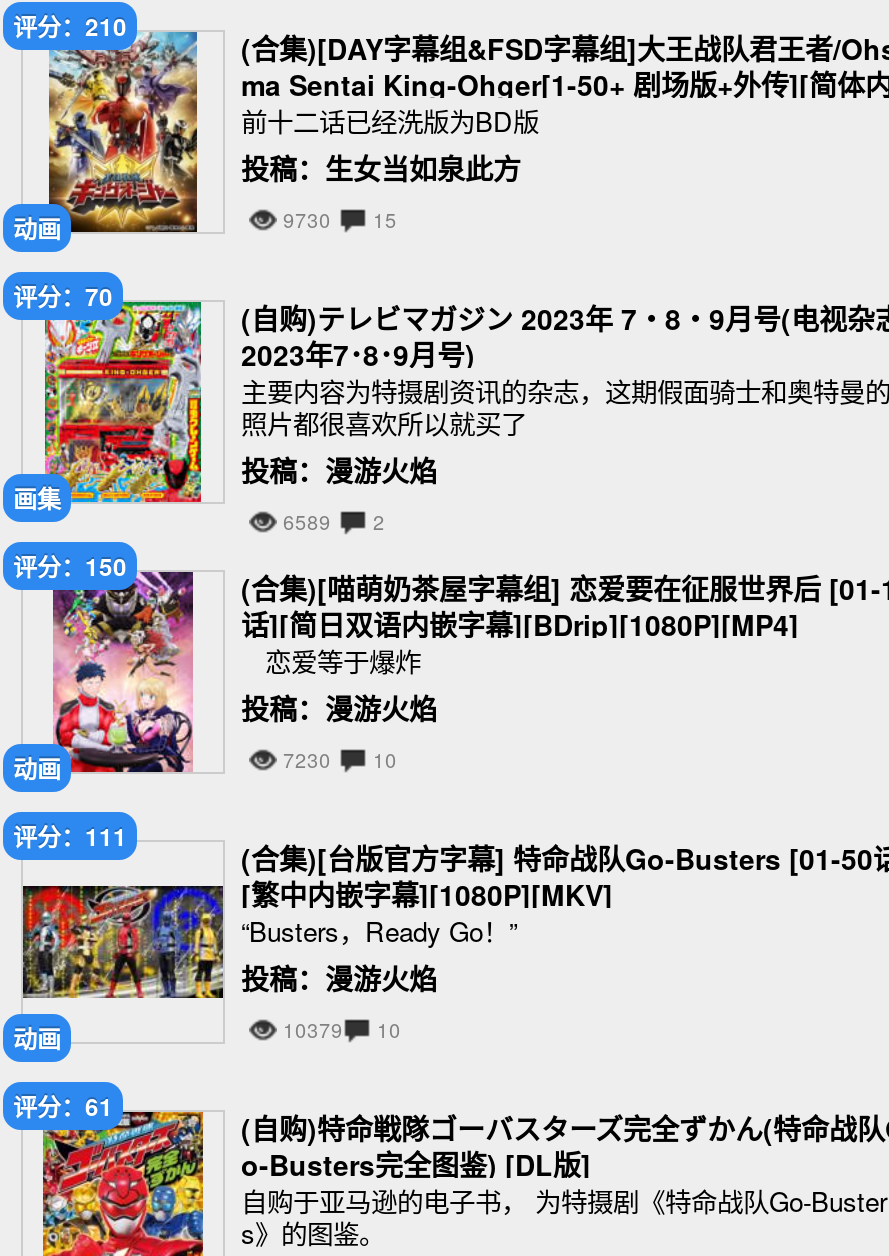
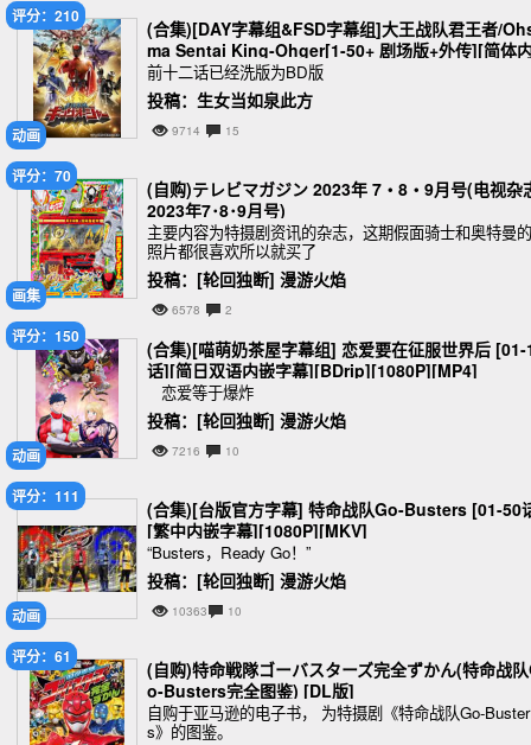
[277,206,397,234] 9730 15 -> [168,122,239,139] 9714 15
[241,450,437,536] 投稿：漫游火焰 | 6589 -> [147,267,346,318] 投稿：[轮回独断] 漫游火焰 | 6578
[241,688,437,774] 投稿：漫游火焰 | 7230 -> [147,408,346,459] 投稿：[轮回独断] 漫游火焰 | 7216
[241,958,437,1044] 投稿：漫游火焰 | 10379 -> [147,568,346,619] 投稿：[轮回独断] 漫游火焰 | 10363

